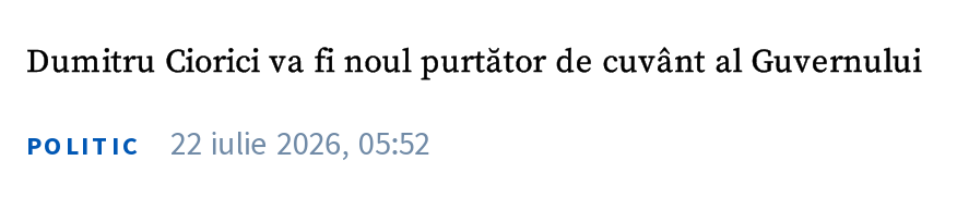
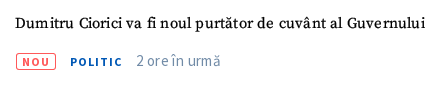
[170,122,430,163] 22 iulie 2026, 05:52 -> [136,51,221,70] 2 ore în urmă
none -> [22,54,50,69] NOU

